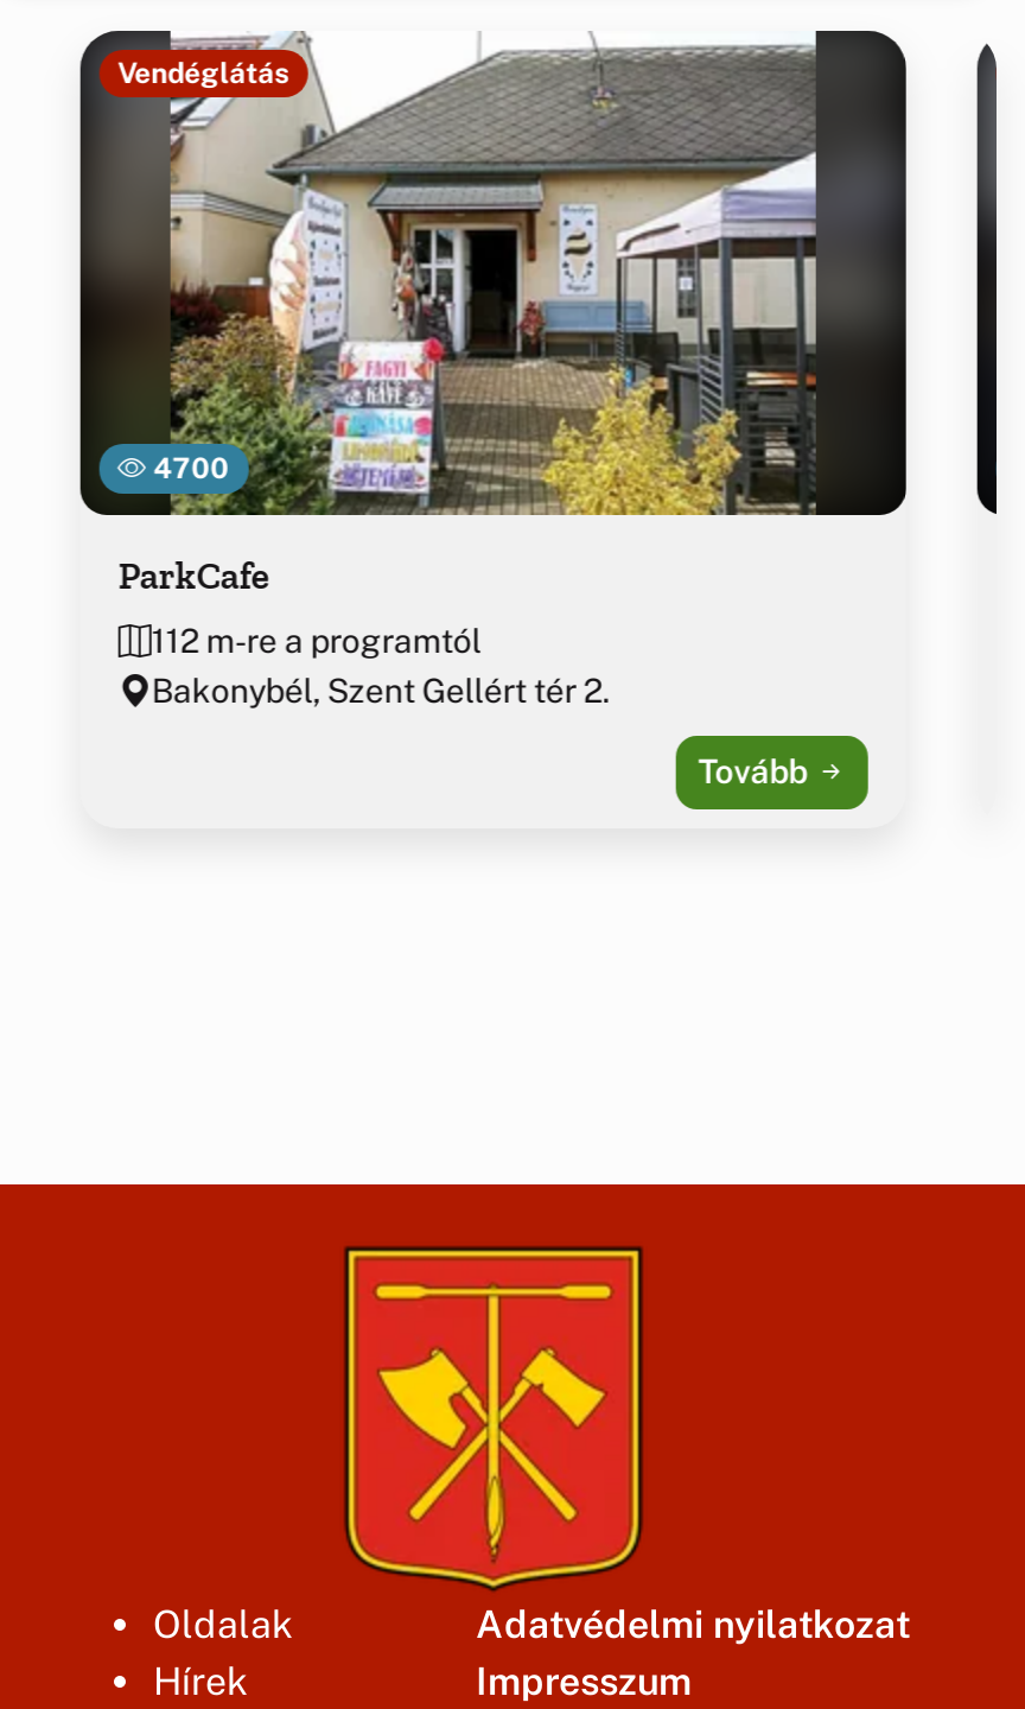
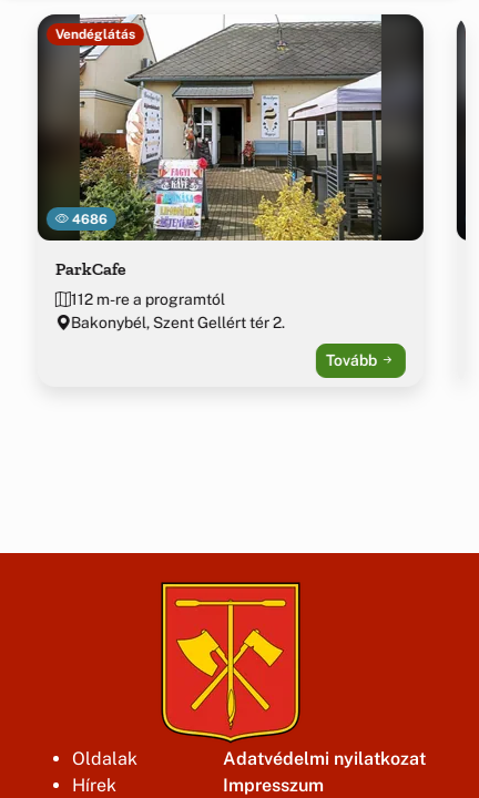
[146,453,229,486] 4700 -> [68,212,107,227] 4686

